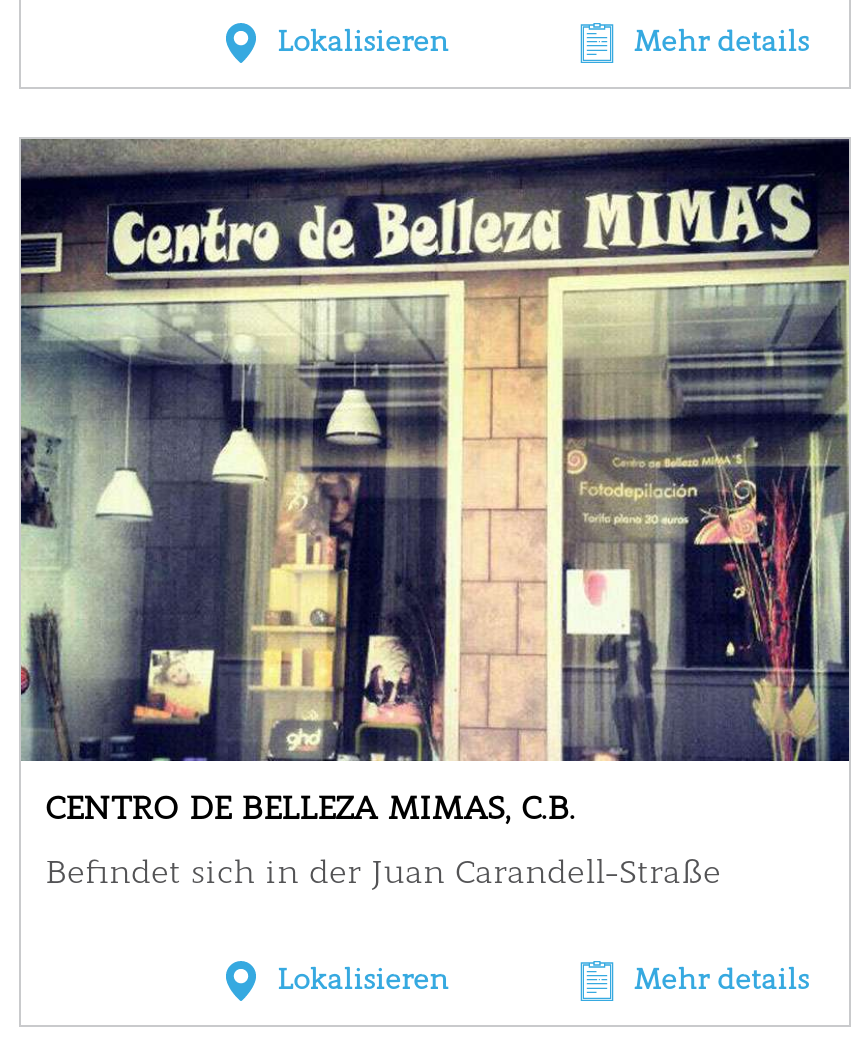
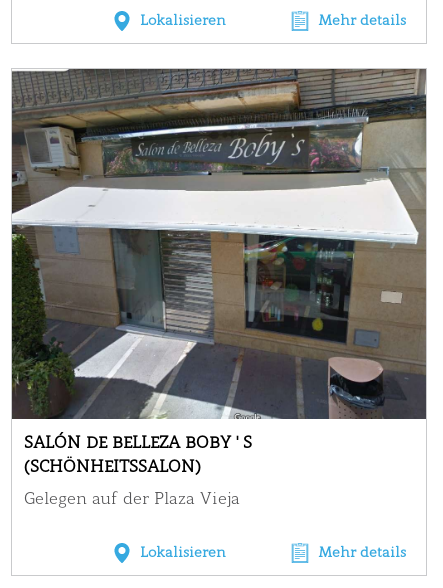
[19,137,849,827] [image] | CENTRO DE BELLEZA MIMAS, C.B. -> [11,69,427,476] [image] | SALÓN DE BELLEZA BOBY ' S | (SCHÖNHEITSSALON)
[45,853,721,891] Befindet sich in der Juan Carandell-Straße -> [24,489,240,508] Gelegen auf der Plaza Vieja

